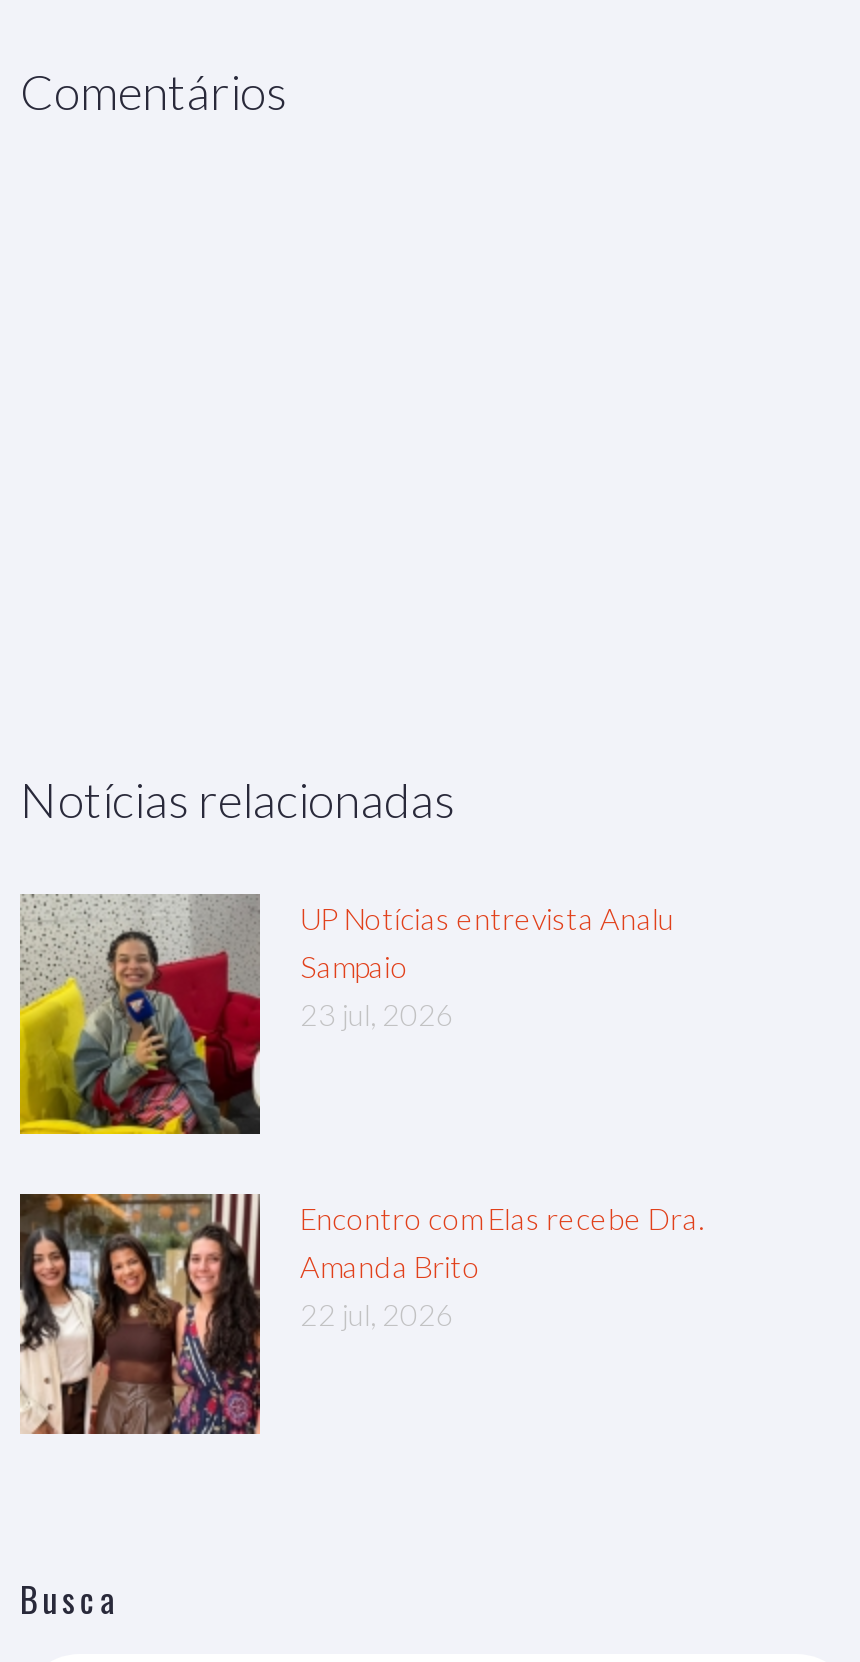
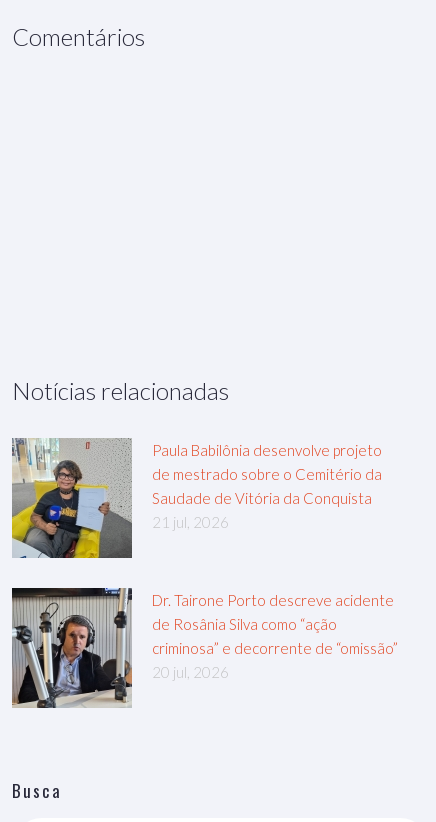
[18,896,674,1136] [image] | UP Notícias entrevista Analu | Sampaio | 23 jul, 2026 -> [11,438,382,559] [image] | Paula Babilônia desenvolve projeto | de mestrado sobre o Cemitério da | Saudade de Vitória da Conquista | 21 jul, 2026
[18,1192,704,1436] [image] | Encontro com Elas recebe Dra. | Amanda Brito | 22 jul, 2026 -> [11,587,398,709] [image] | Dr. Tairone Porto descreve acidente | de Rosânia Silva como “ação | criminosa” e decorrente de “omissão” | 20 jul, 2026

